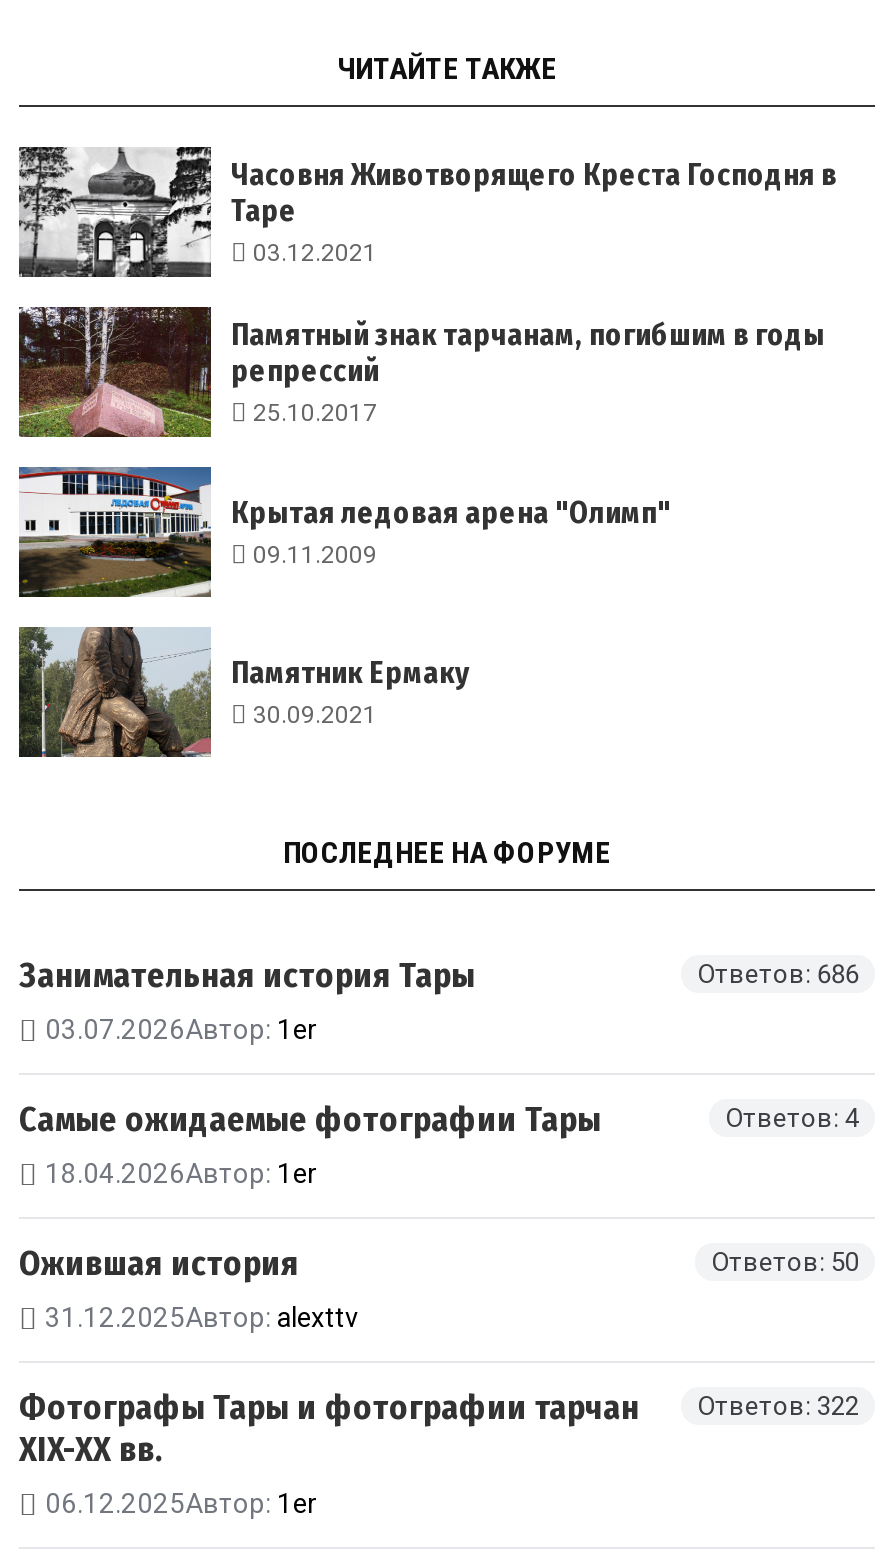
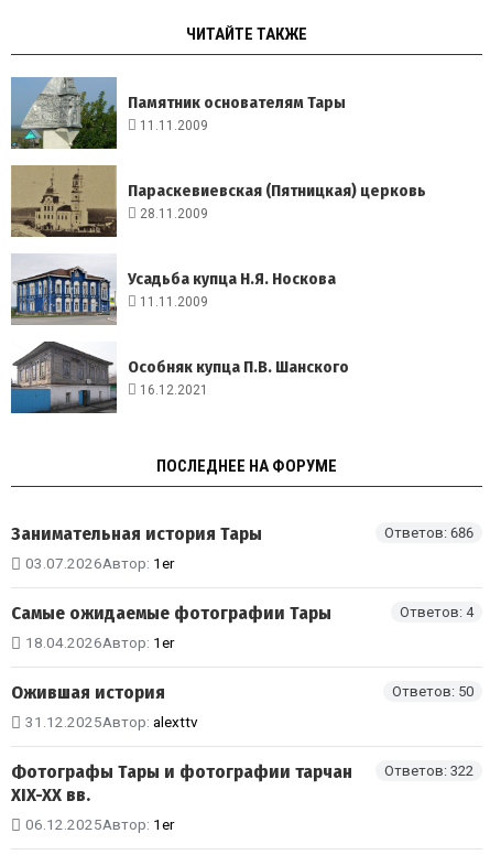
[17,145,837,279] [image] | Часовня Животворящего Креста Господня в | Таре | 03.12.2021 -> [10,76,346,149] [image] | Памятник основателям Тары | 11.11.2009
[17,305,825,439] [image] | Памятный знак тарчанам, погибшим в годы | репрессий | 25.10.2017 -> [10,164,426,238] [image] | Параскевиевская (Пятницкая) церковь | 28.11.2009
[17,465,671,597] [image] | Крытая ледовая арена "Олимп" | 09.11.2009 -> [10,253,336,325] [image] | Усадьба купца Н.Я. Носкова | 11.11.2009
[17,625,469,759] [image] | Памятник Ермаку | 30.09.2021 -> [10,340,349,414] [image] | Особняк купца П.В. Шанского | 16.12.2021

